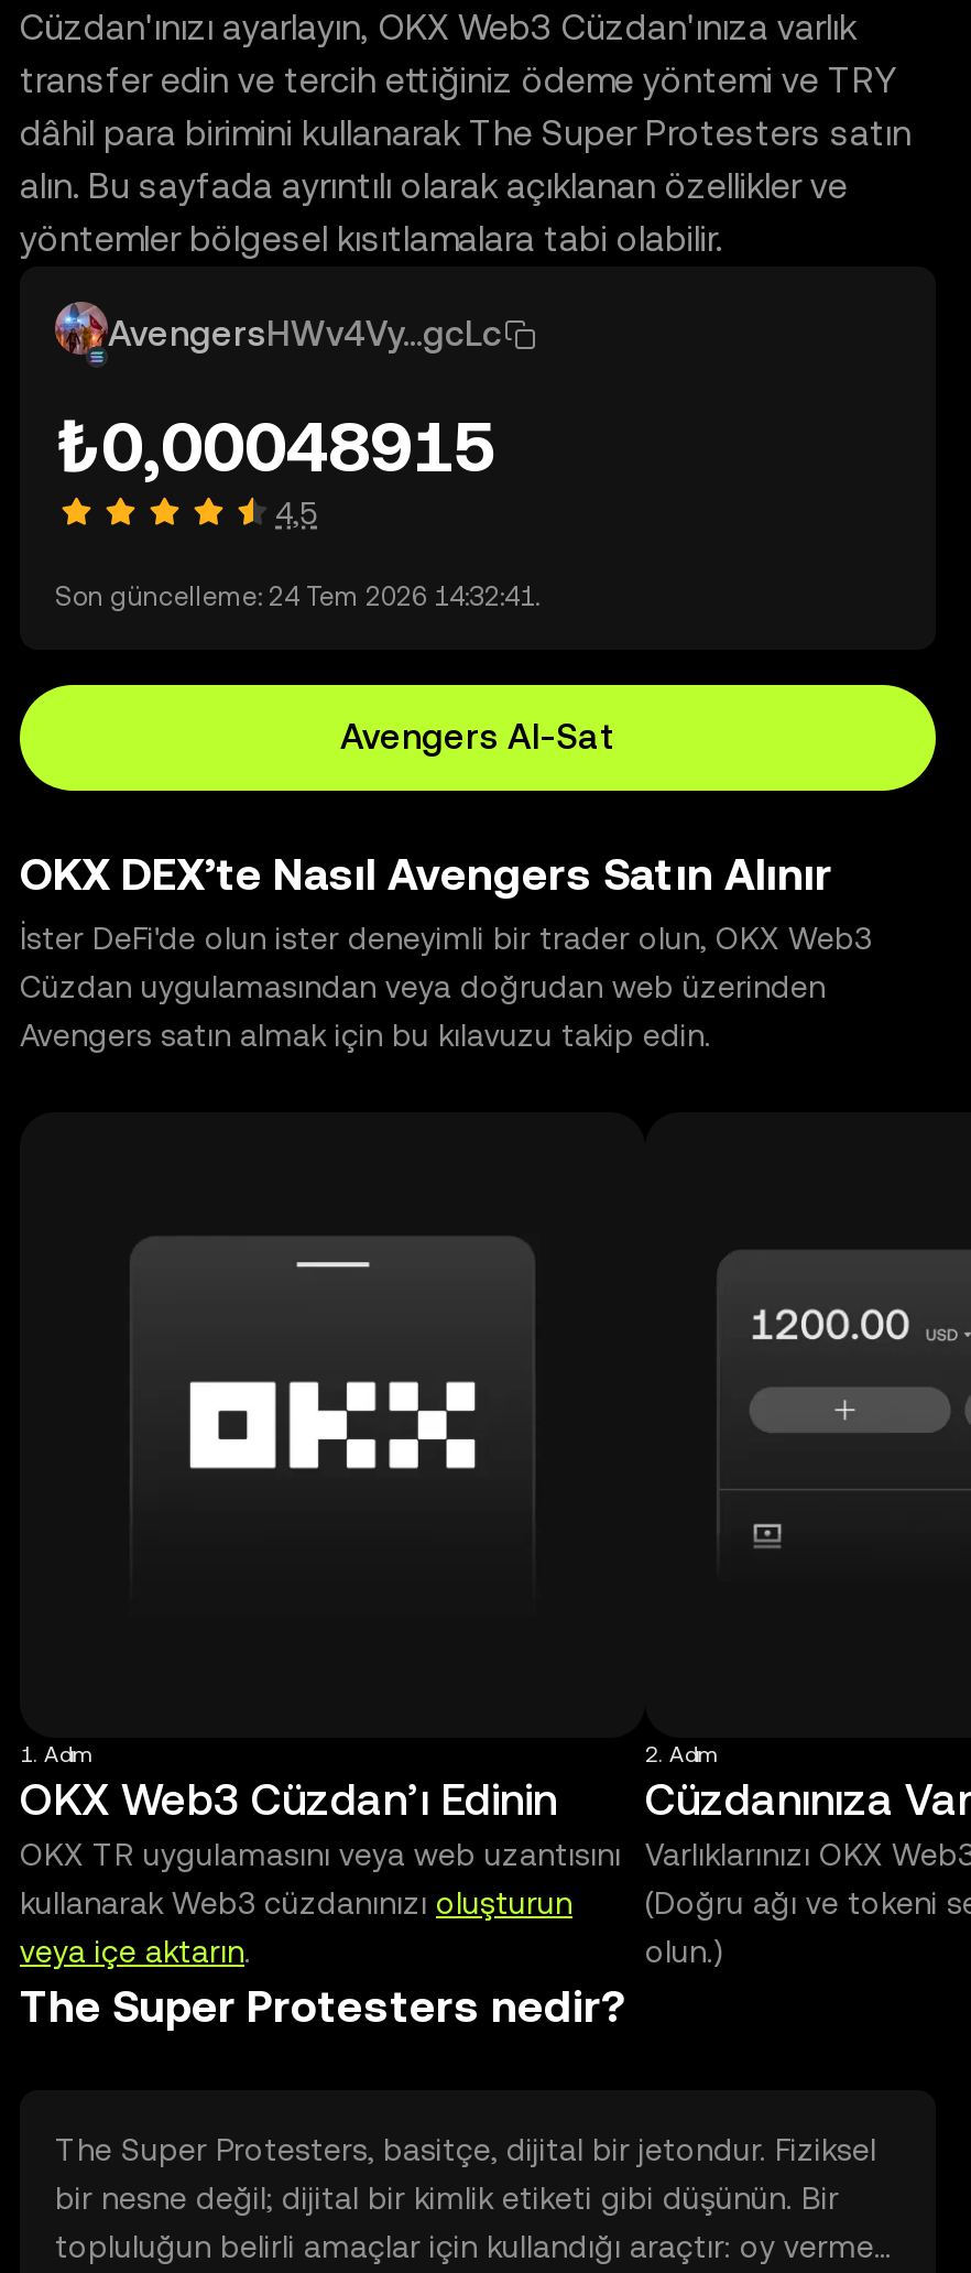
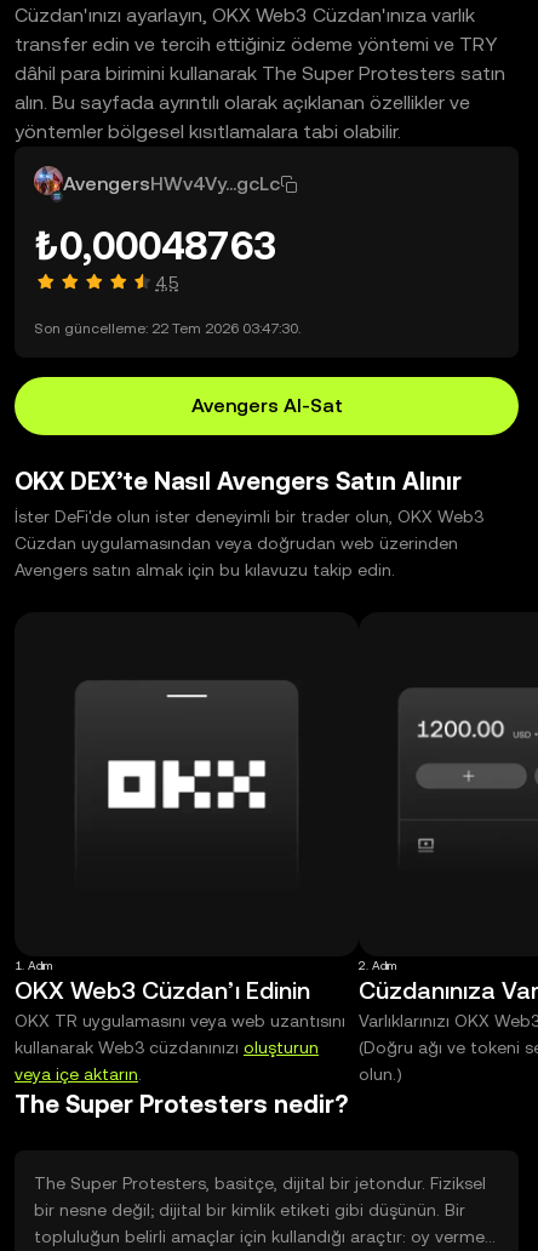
[55,405,495,487] ₺0,00048915 -> [34,223,276,268] ₺0,00048763
[55,581,539,612] Son güncelleme: 24 Tem 2026 14:32:41. -> [34,320,301,337] Son güncelleme: 22 Tem 2026 03:47:30.

